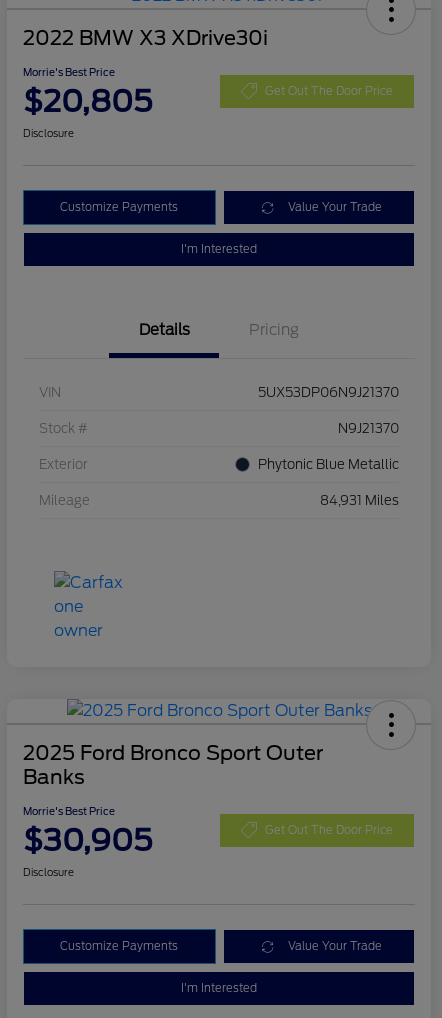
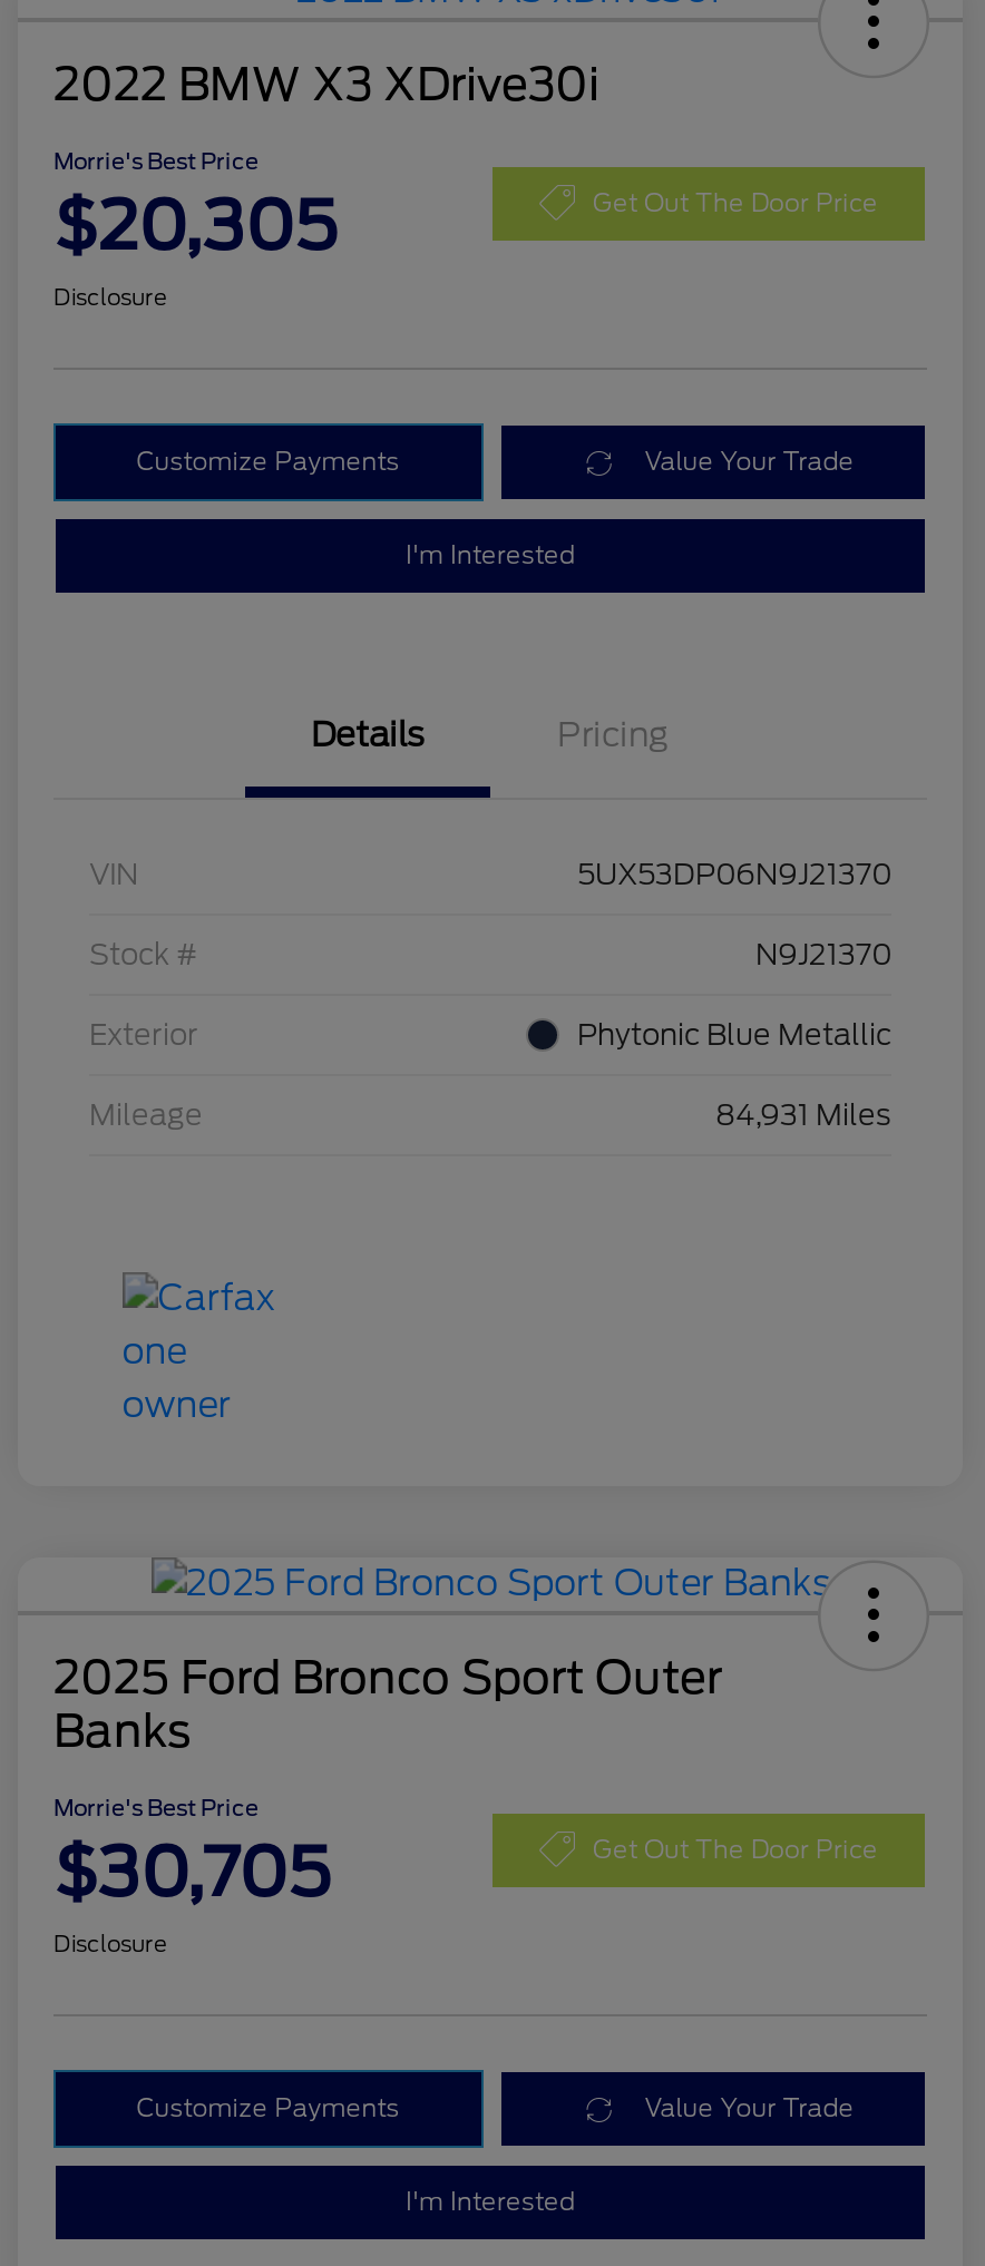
[23,83,152,119] $20,805 -> [53,185,337,266] $20,305
[23,822,152,858] $30,905 -> [53,1832,330,1912] $30,705

